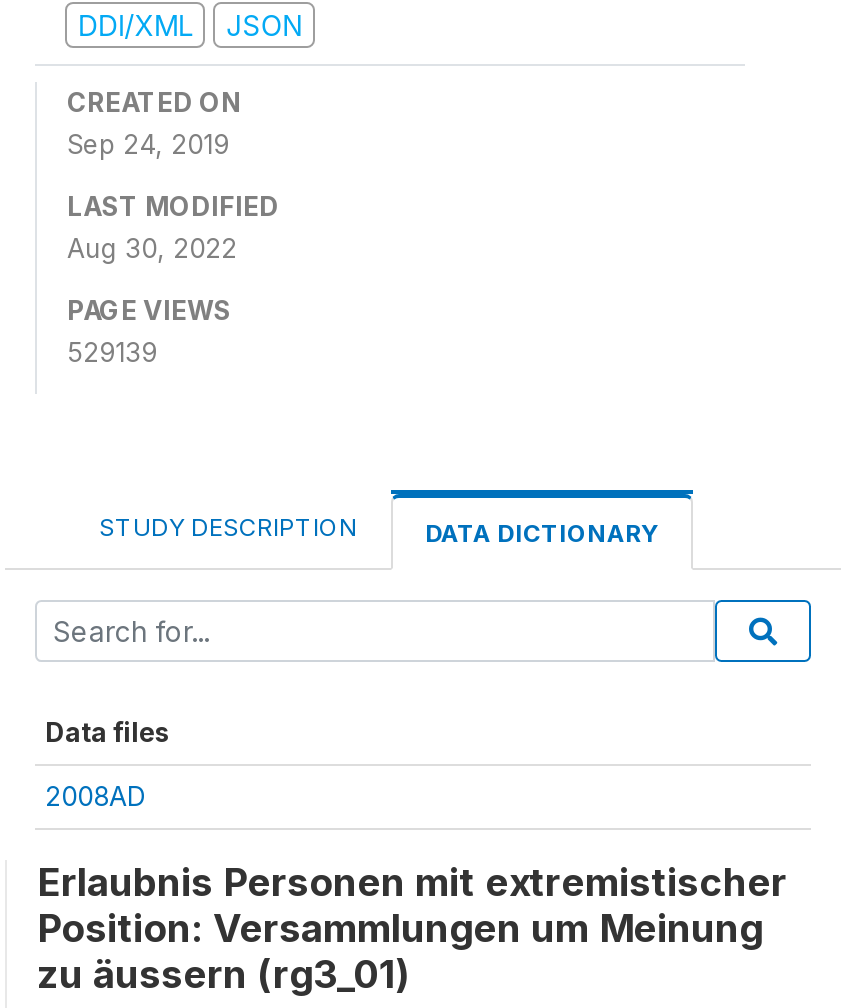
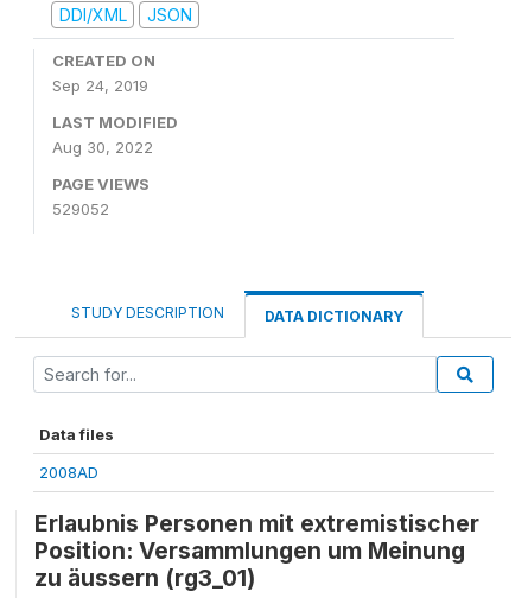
[67,336,157,368] 529139 -> [52,199,109,218] 529052

